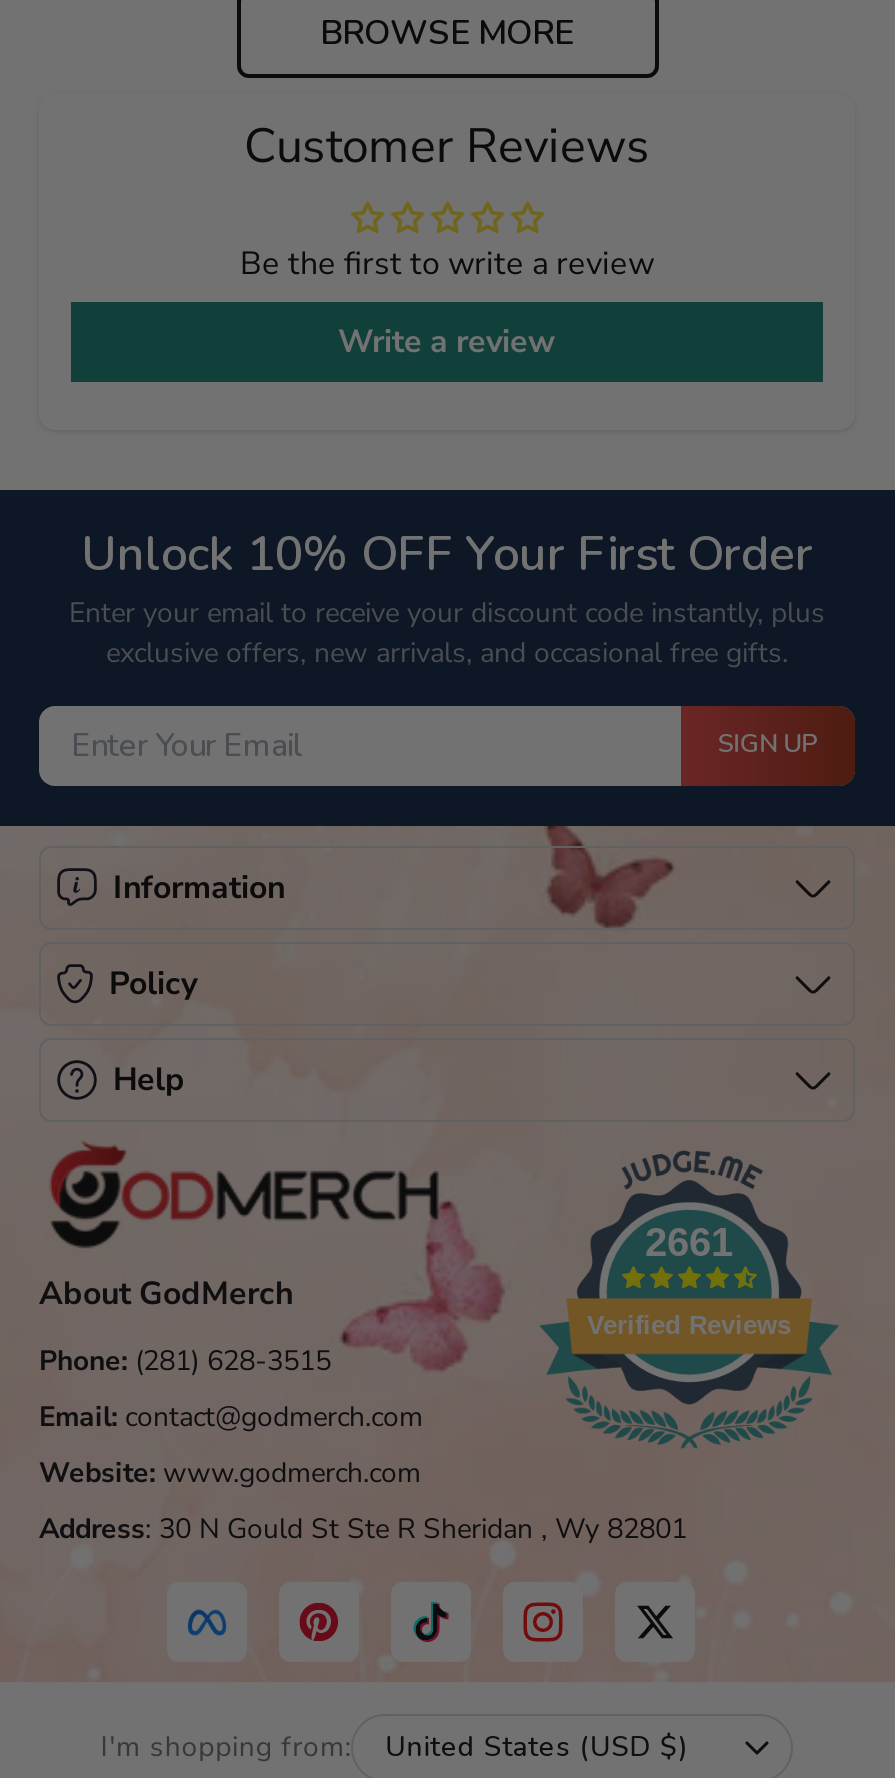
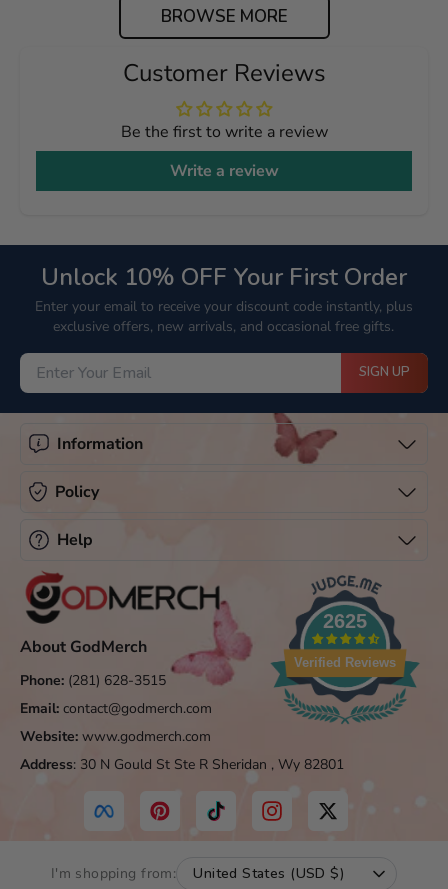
[645,1219,733,1263] 2661 -> [323,610,367,632] 2625

